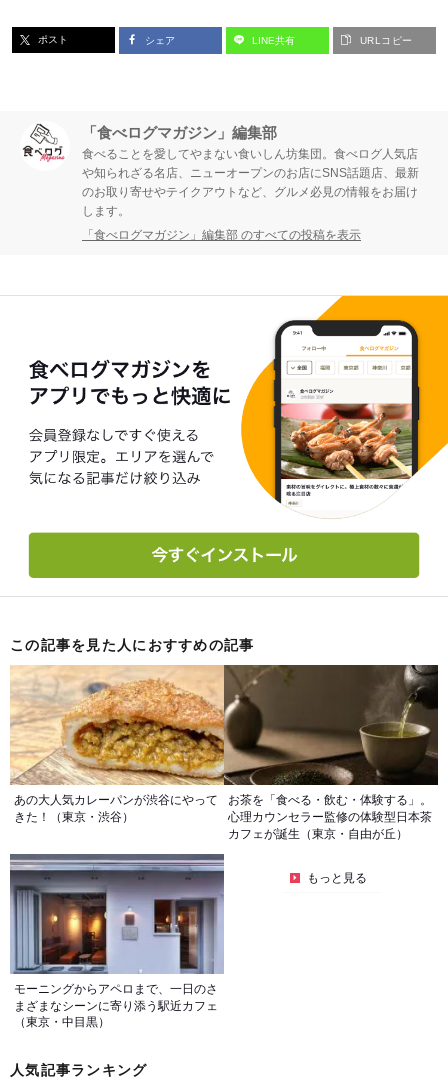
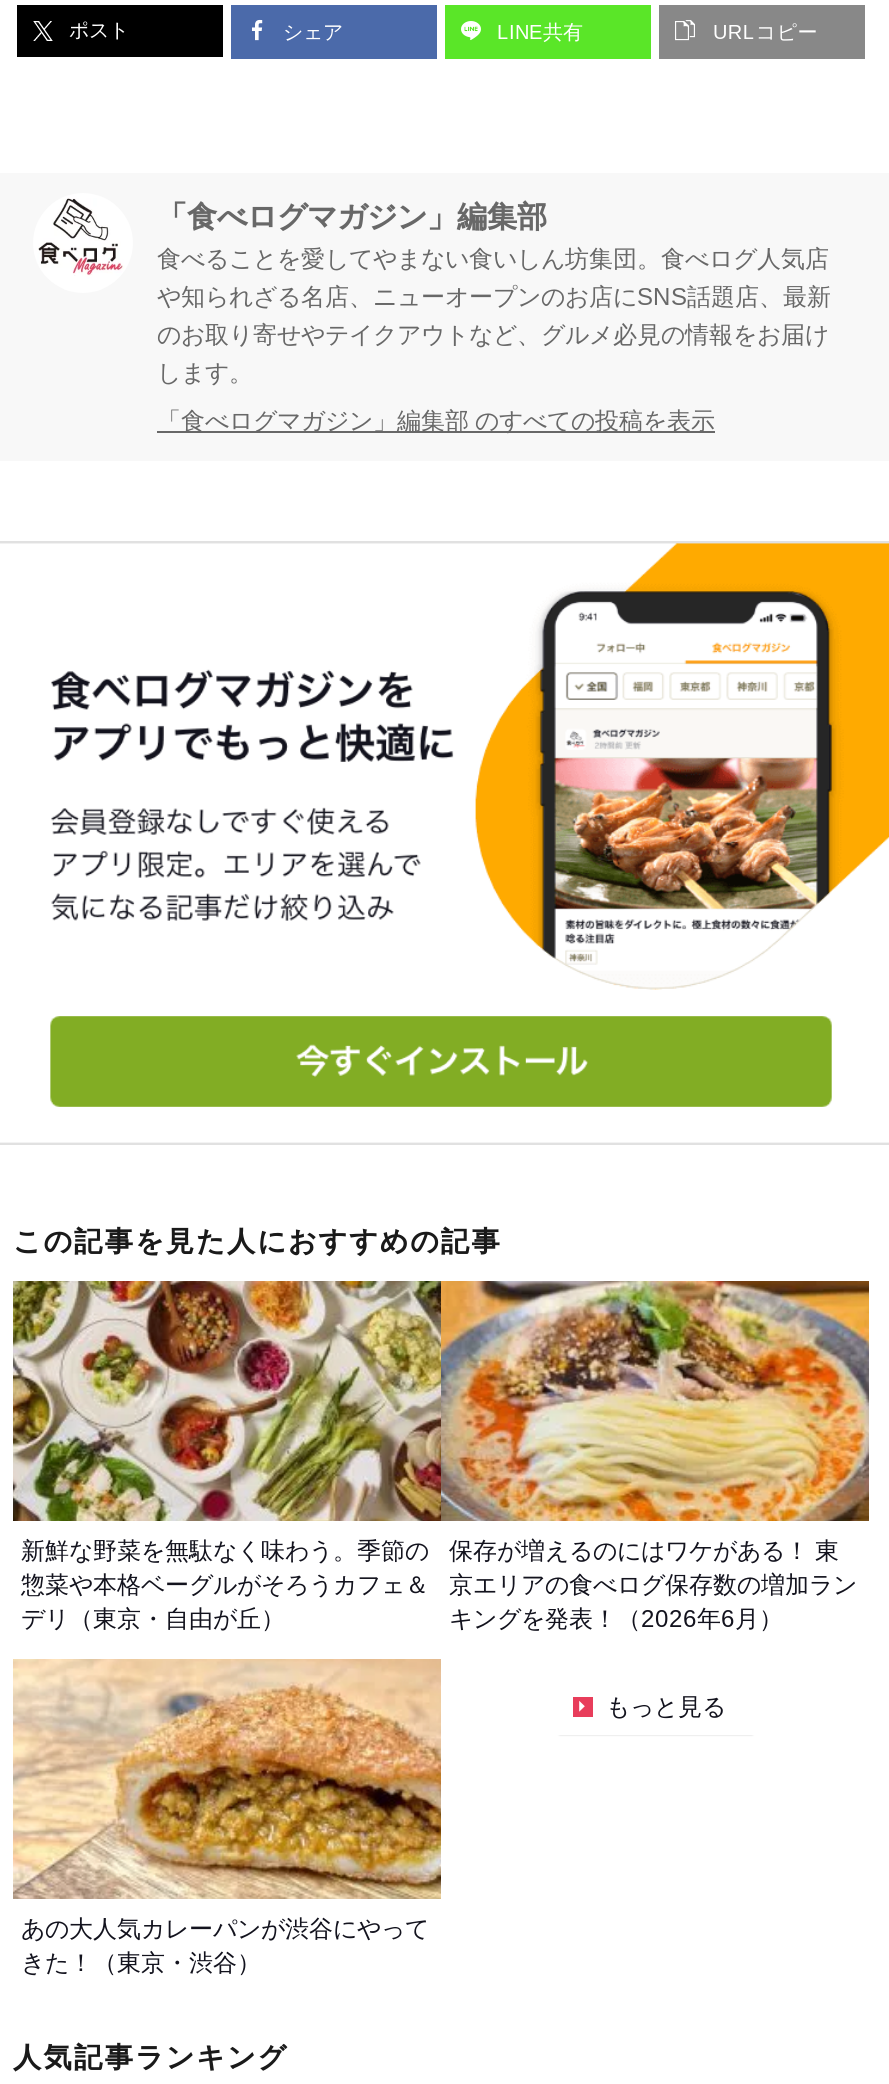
none -> [21,1537,429,1632] 新鮮な野菜を無駄なく味わう。季節の | 惣菜や本格ベーグルがそろうカフェ＆ | デリ（東京・自由が丘）
none -> [449,1537,857,1632] 保存が増えるのにはワケがある！ 東 | 京エリアの食べログ保存数の増加ラン | キングを発表！（2026年6月）
[223,664,439,786] [image] -> [11,1279,871,1523] [image]
moved [14,793,218,824] -> [21,1914,429,1976]: あの大人気カレーパンが渋谷にやって | きた！（東京・渋谷）
[228,793,432,841] お茶を「食べる・飲む・体験する」。 | 心理カウンセラー監修の体験型日本茶 | カフェが誕生（東京・自由が丘） -> none
[9,853,225,974] [image] -> [13,1659,443,1851] [image]
[14,982,218,1029] モーニングからアペロまで、一日のさ | まざまなシーンに寄り添う駅近カフェ | （東京・中目黒） -> none

